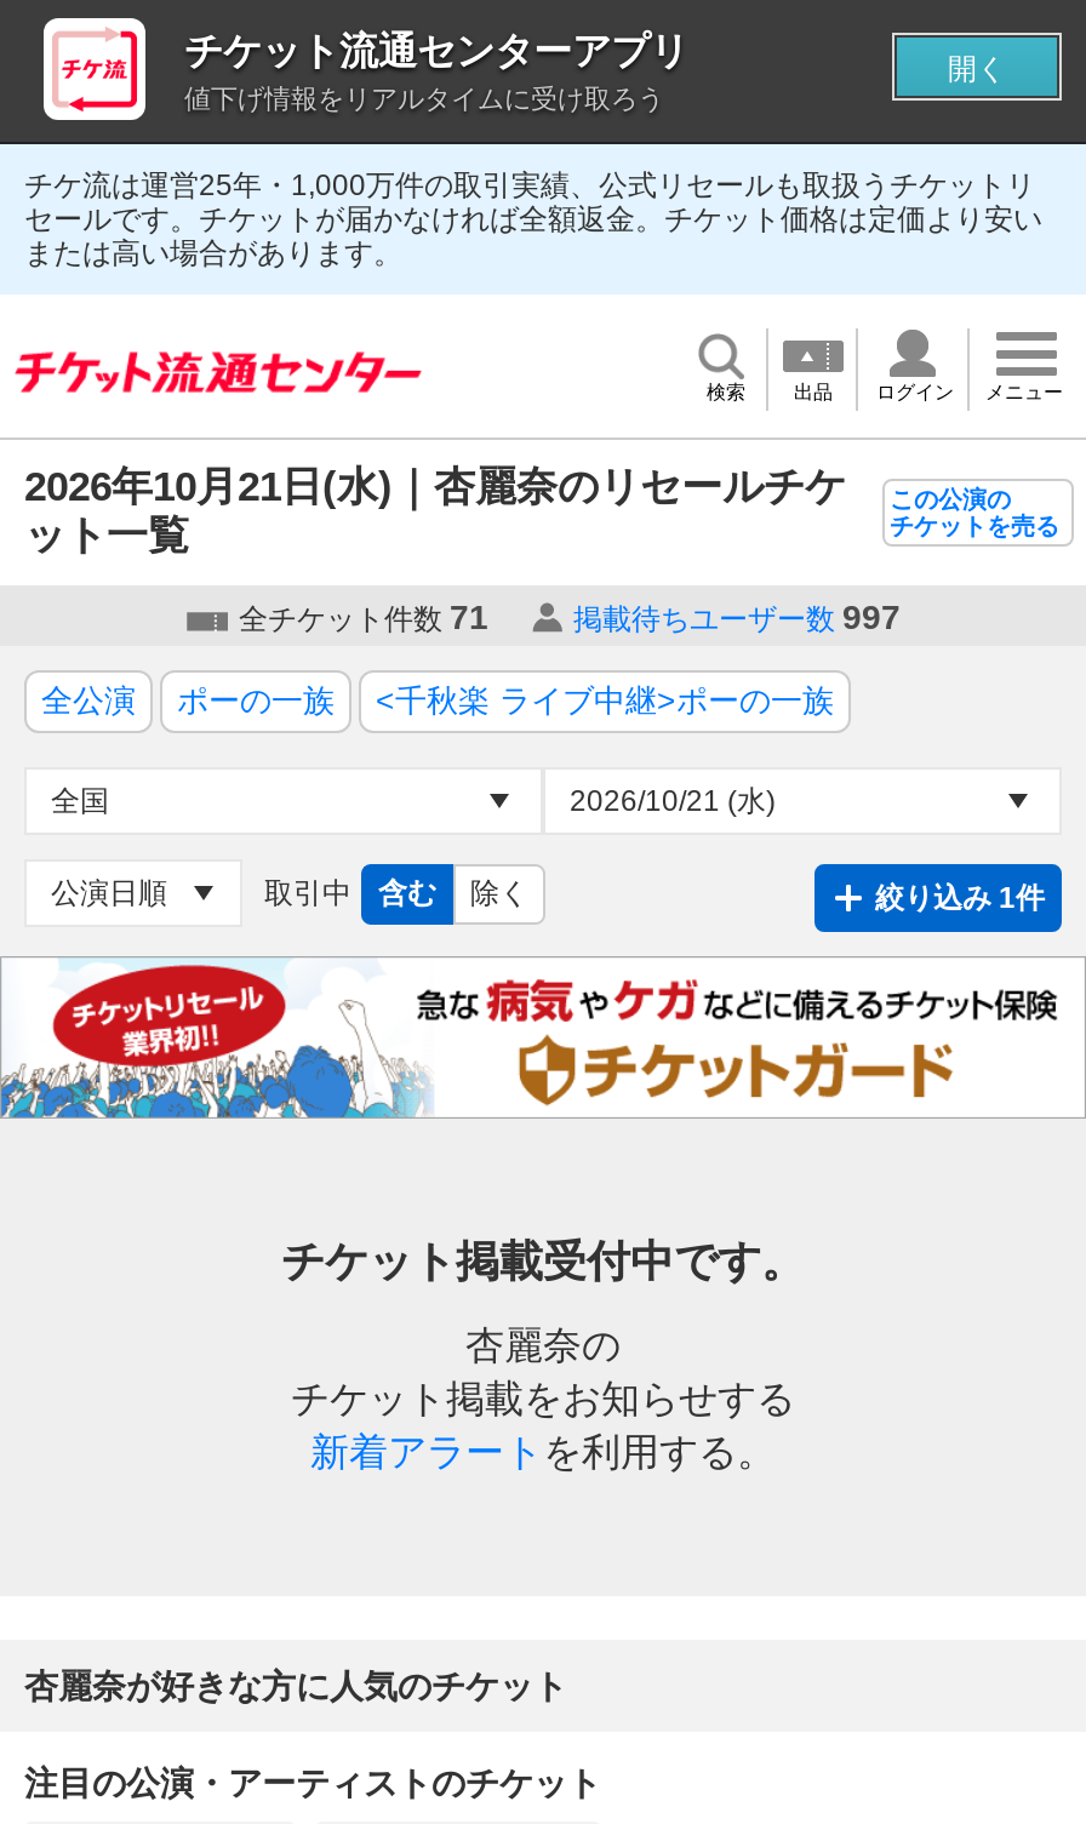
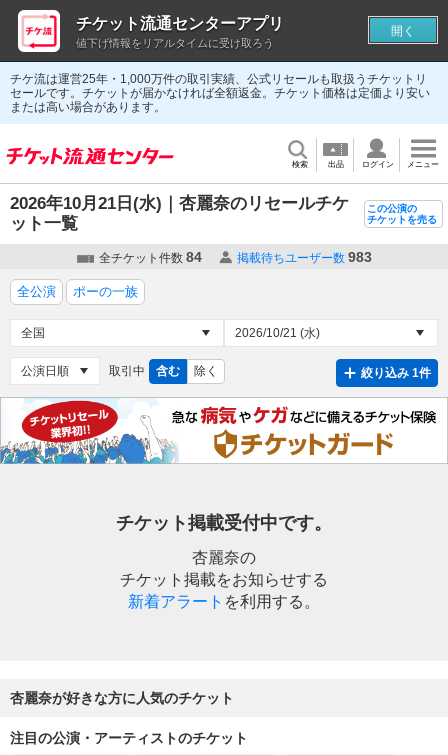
[239,597,488,636] 全チケット件数71 -> [98,249,201,265] 全チケット件数84
[573,597,901,636] 掲載待ちユーザー数 997 -> [236,249,371,265] 掲載待ちユーザー数 983
[376,682,834,719] <千秋楽 ライブ中継>ポーの一族 -> none

